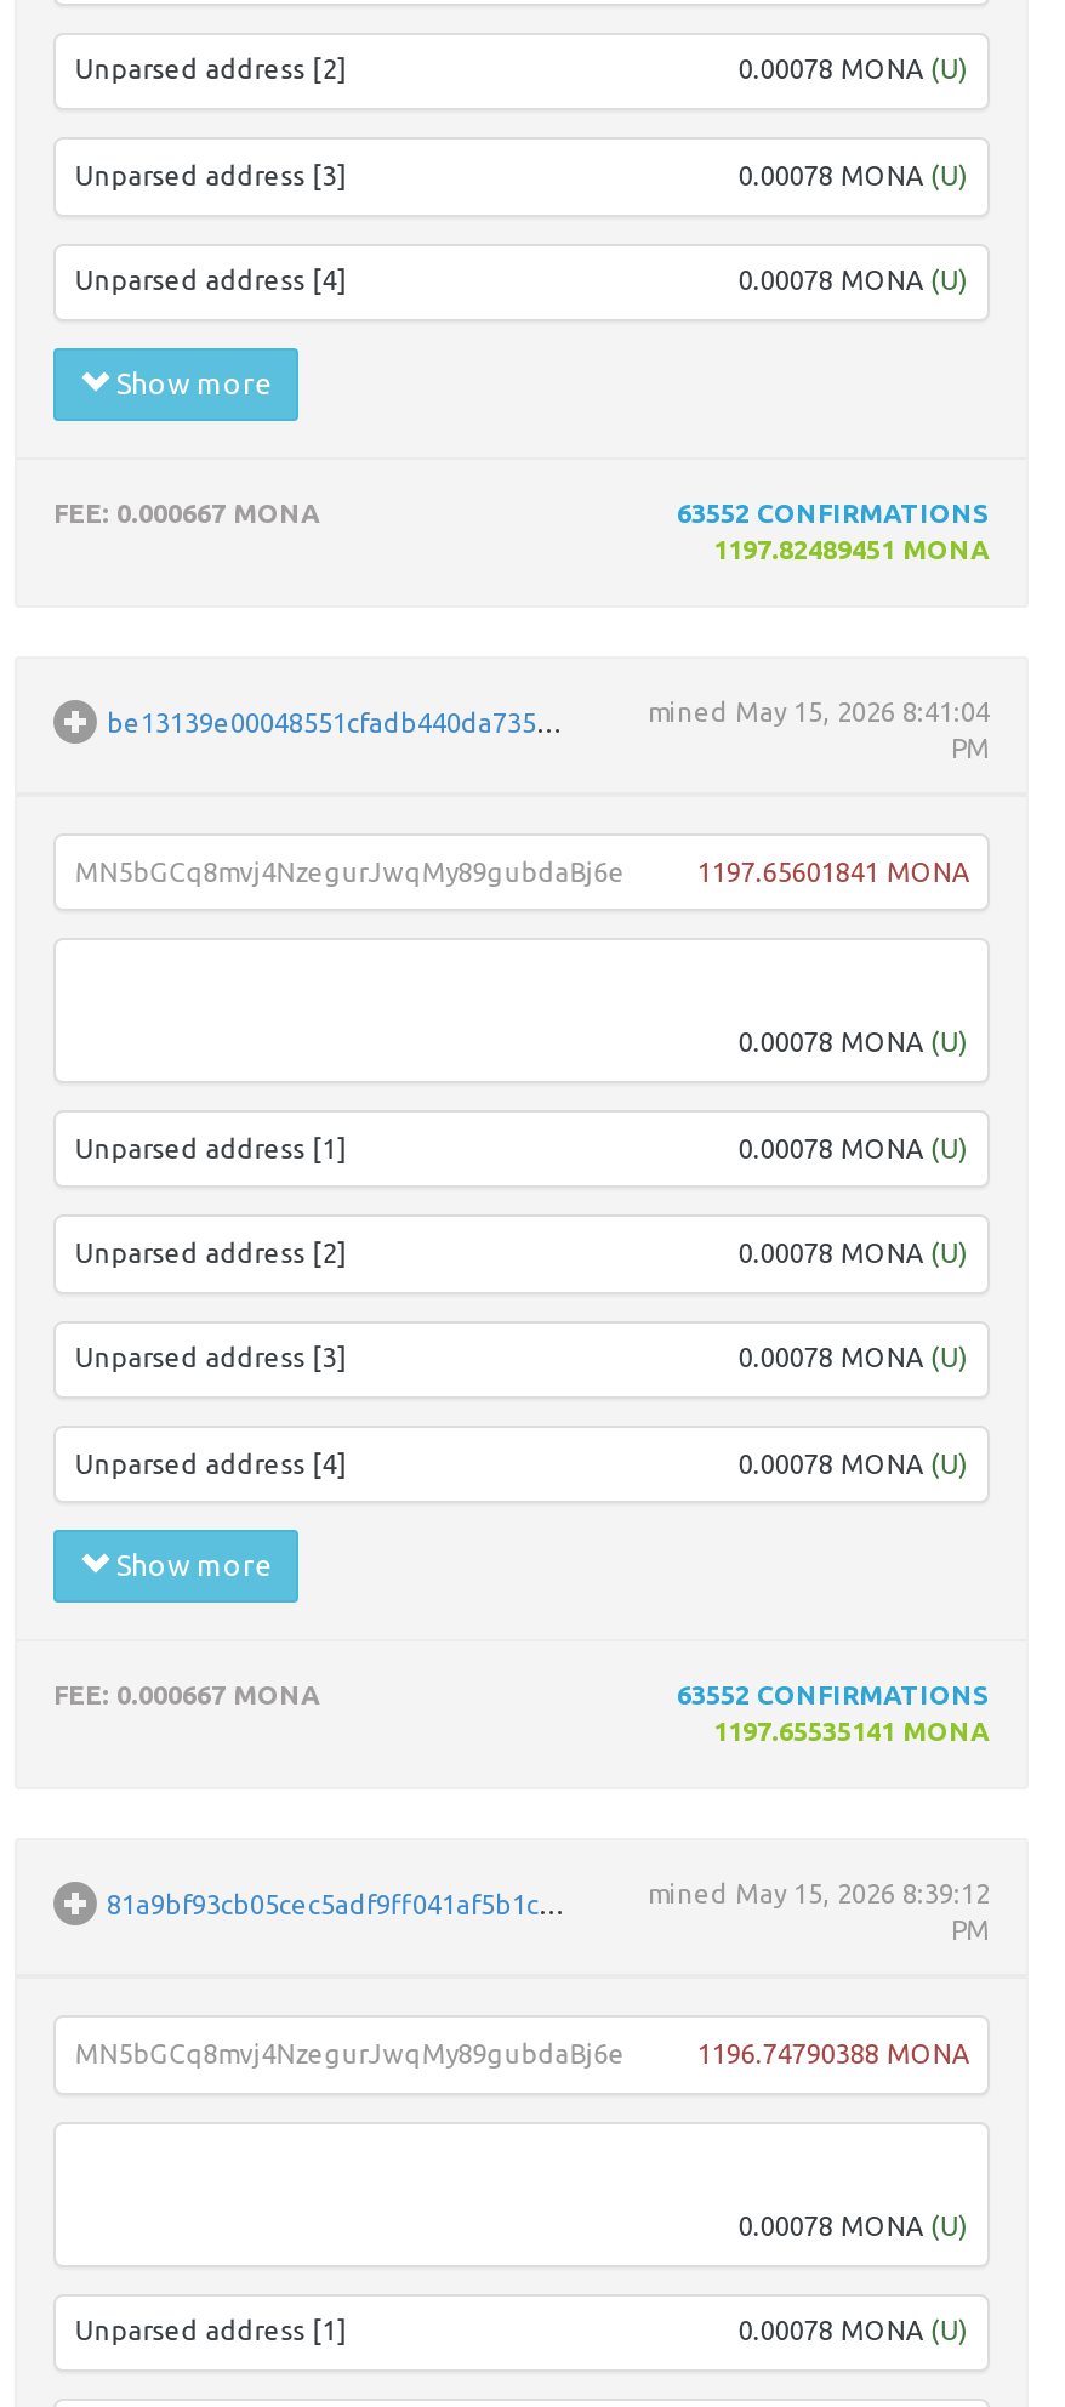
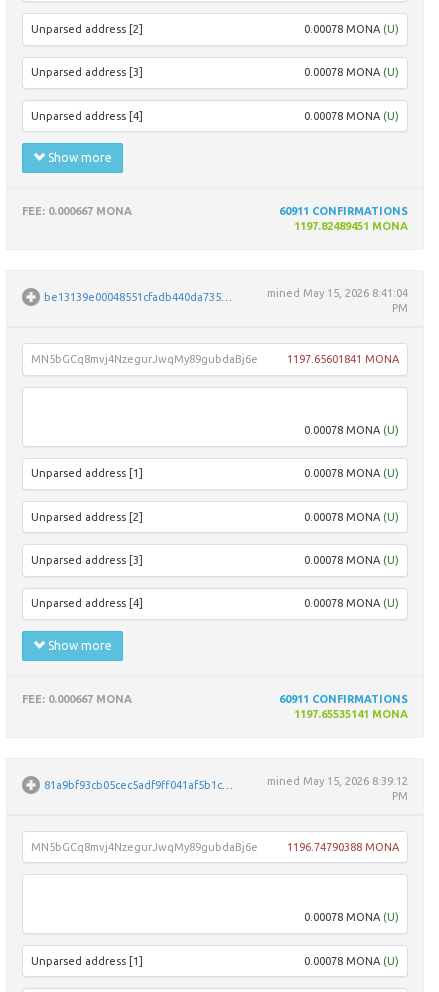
[677,498,990,528] 63552 CONFIRMATIONS -> [279,205,408,217] 60911 CONFIRMATIONS
[677,1682,990,1711] 63552 CONFIRMATIONS -> [279,693,408,705] 60911 CONFIRMATIONS

